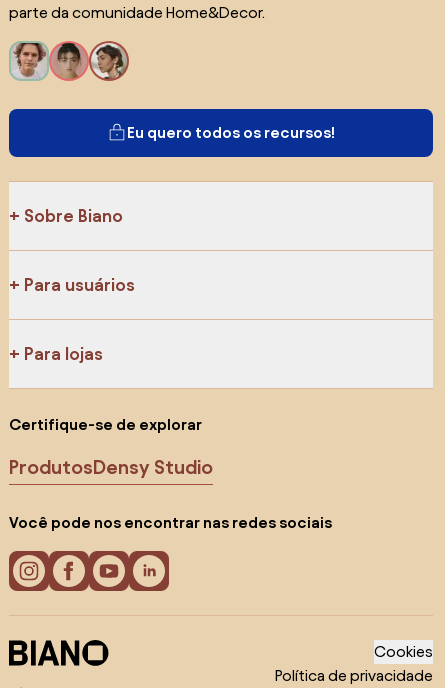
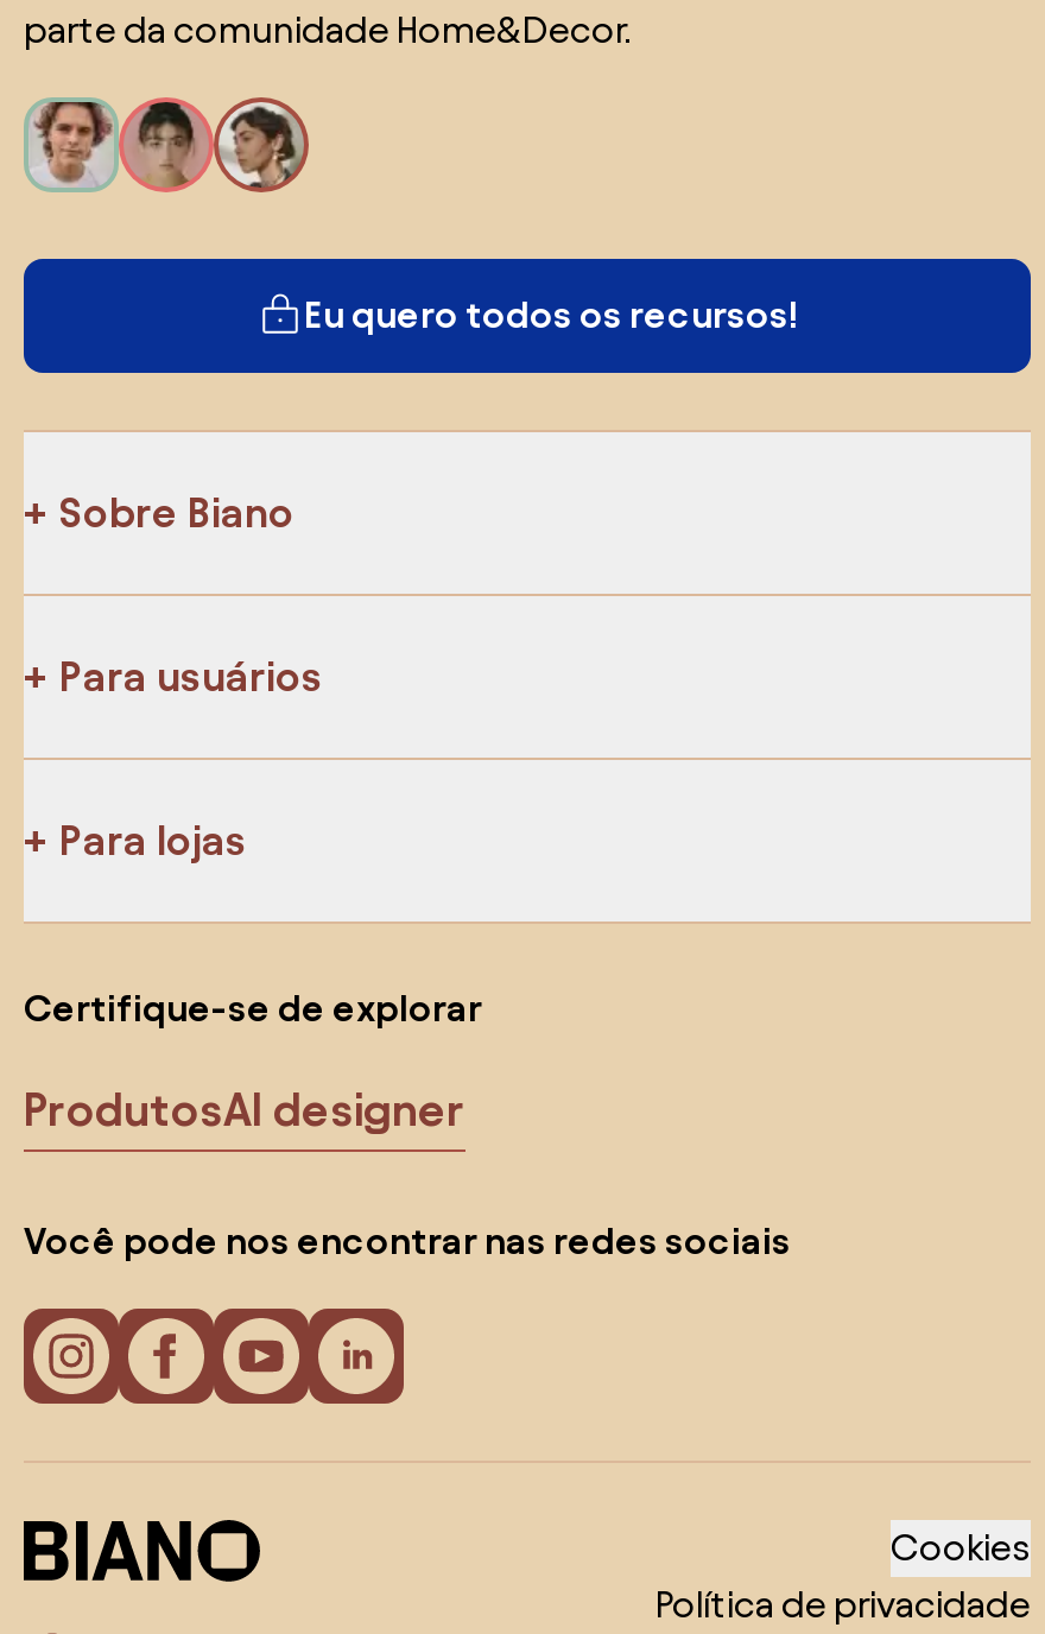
[9,456,213,478] ProdutosDensy Studio -> [24,1083,465,1135] ProdutosAI designer

